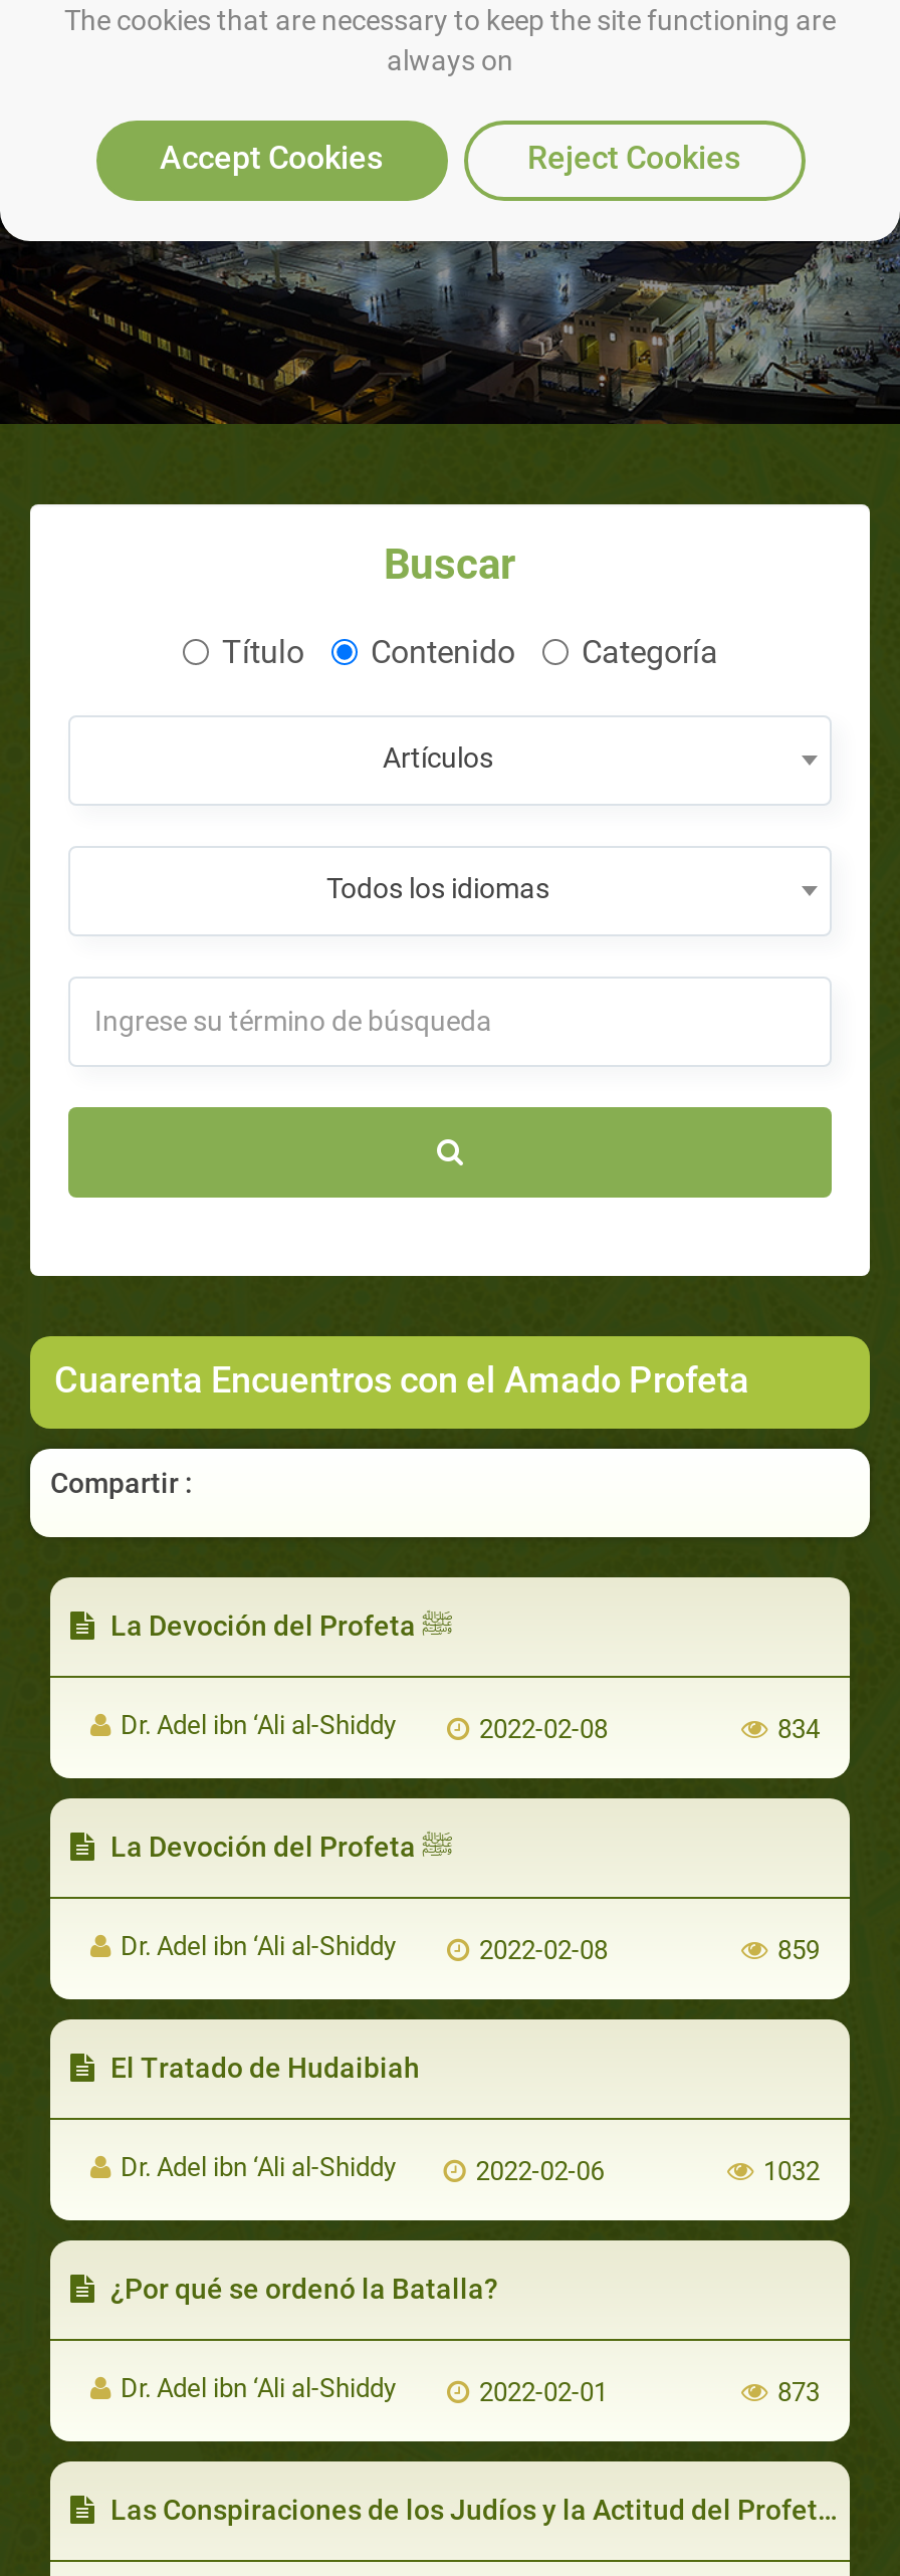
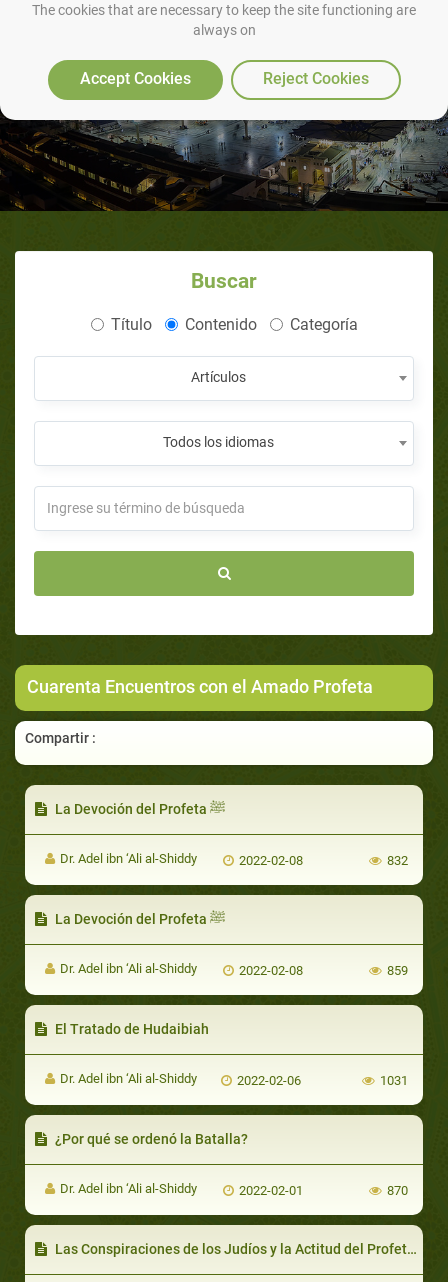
[777,1713,820,1744] 834 -> [387,853,408,868] 832
[763,2155,820,2186] 1032 -> [380,1073,408,1088] 1031
[777,2376,820,2407] 873 -> [387,1183,408,1198] 870

